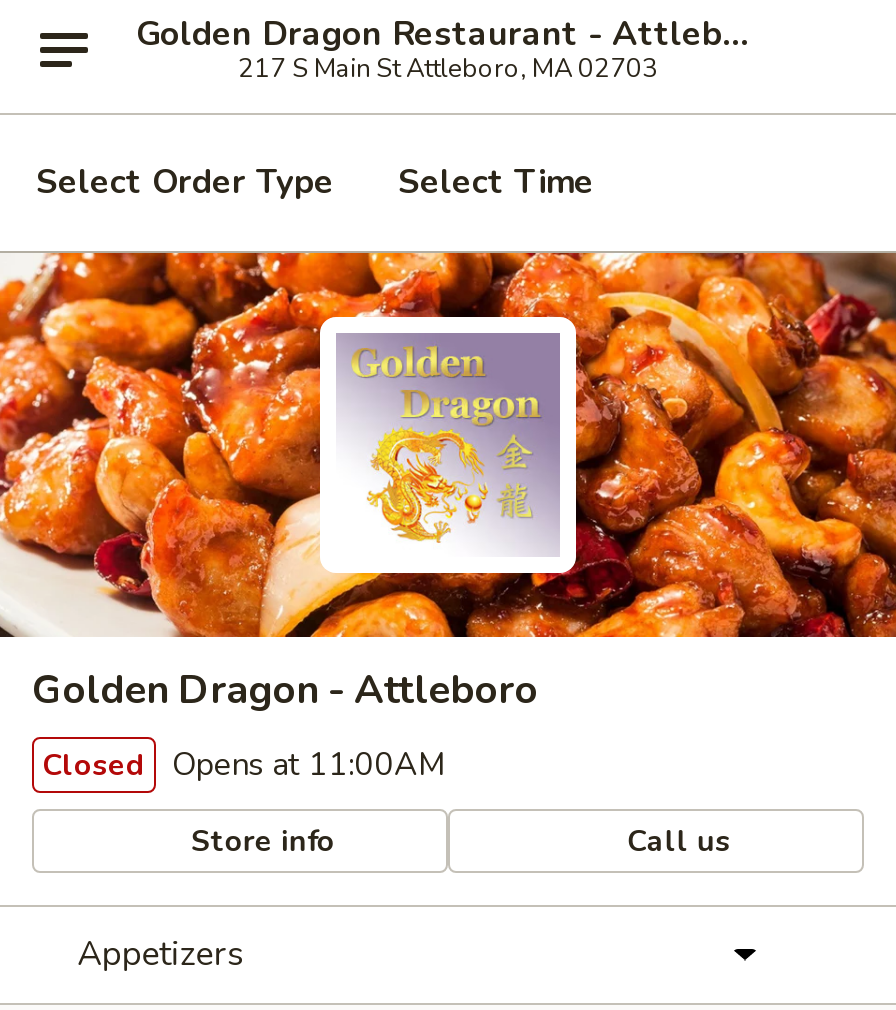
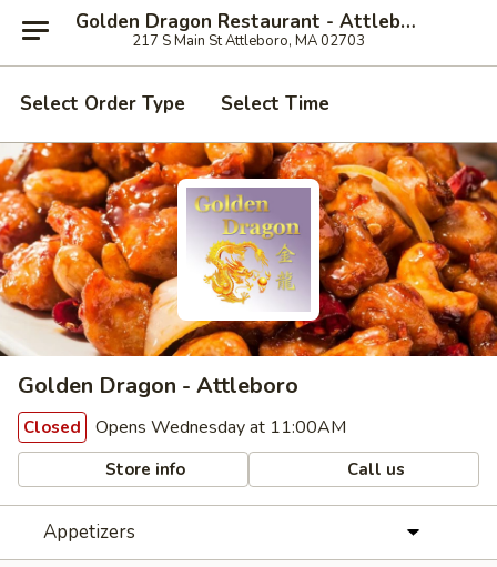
[42,743,446,787] Closed Opens at 11:00AM -> [23,415,346,439] Closed Opens Wednesday at 11:00AM

